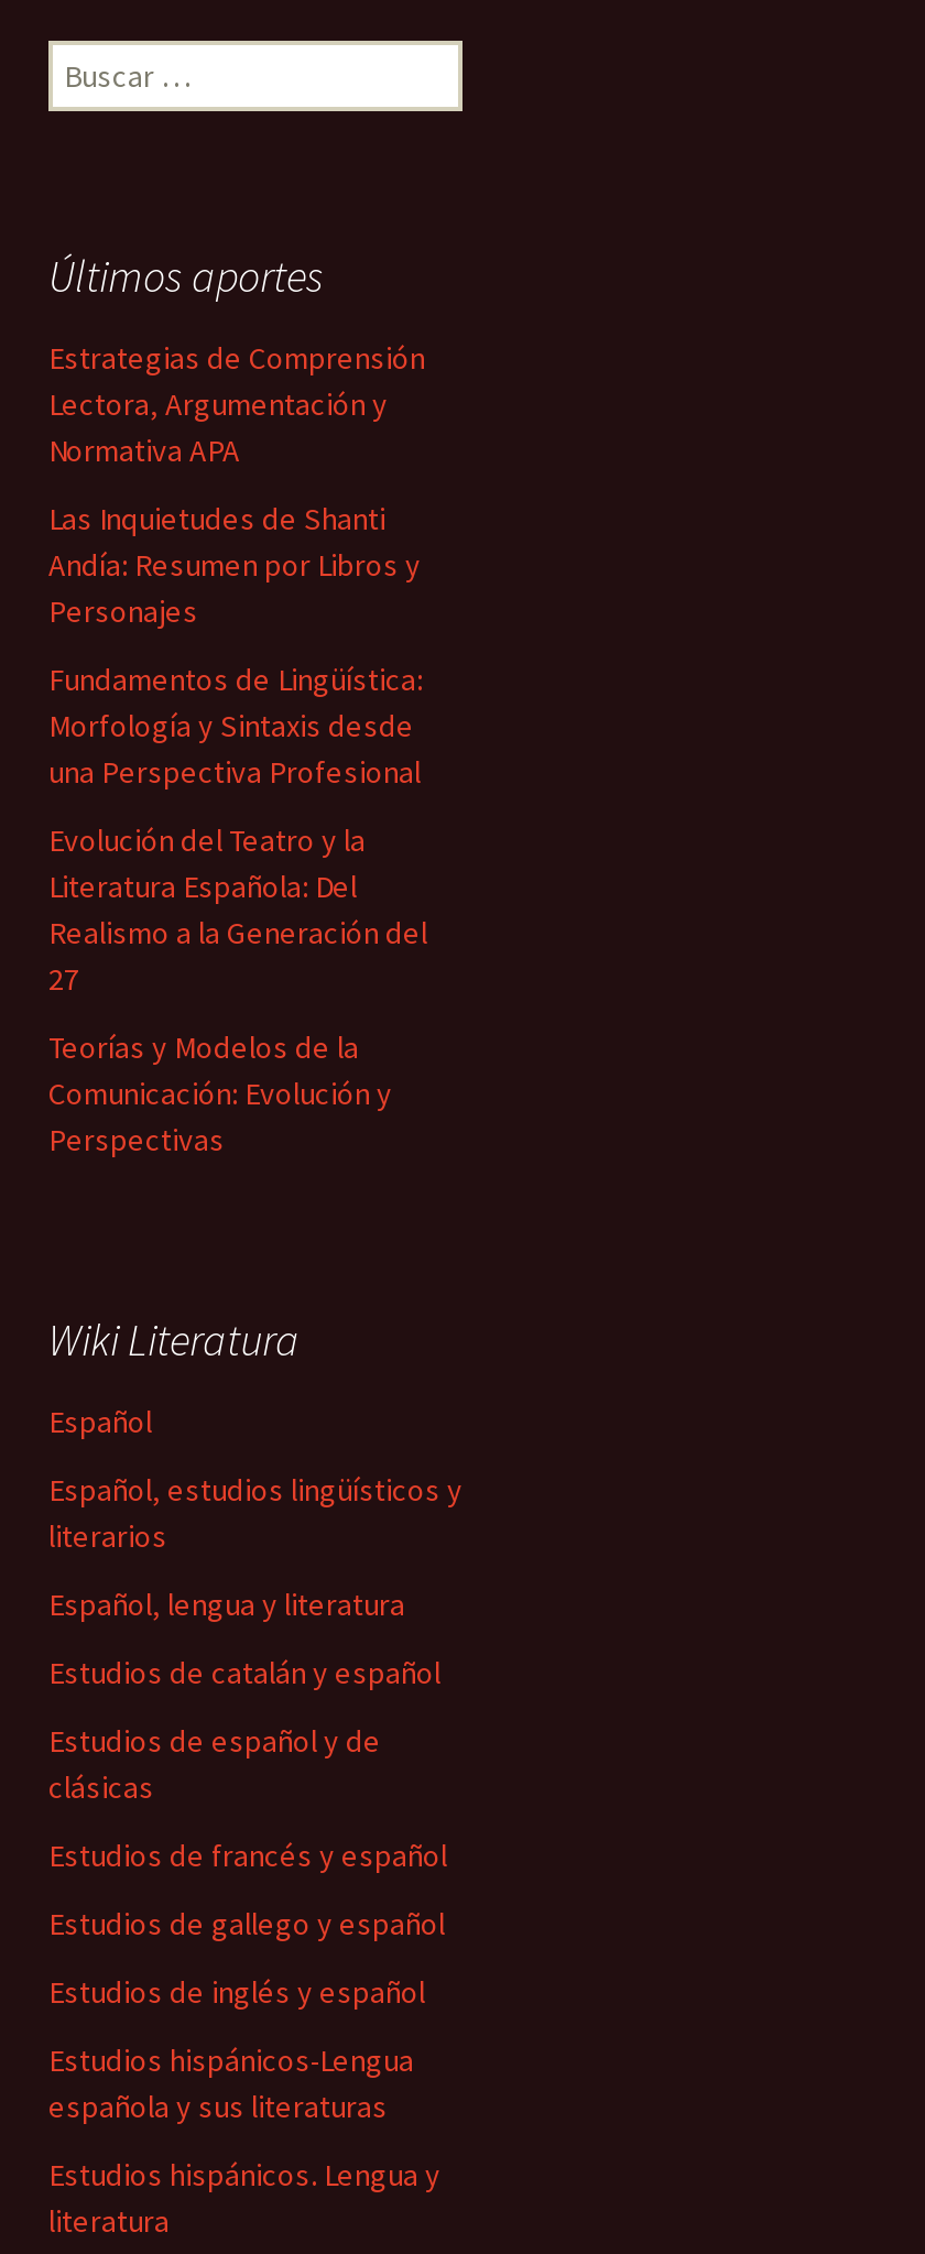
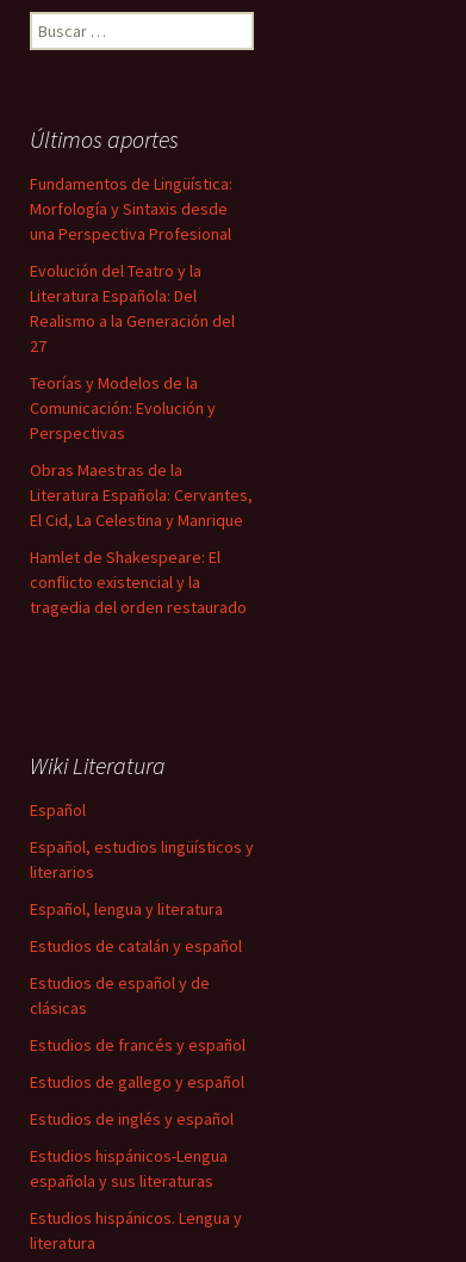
[48,338,425,631] Estrategias de Comprensión | Lectora, Argumentación y | Normativa APA | Las Inquietudes de Shanti | Andía: Resumen por Libros y | Personajes -> none
moved [48,660,427,1159] -> [30,173,235,444]: Fundamentos de Lingüística: | Morfología y Sintaxis desde | una Perspectiva Profesional | ... | Comunicación: Evolución y | Perspectivas
none -> [30,459,253,618] Obras Maestras de la | Literatura Española: Cervantes, | El Cid, La Celestina y Manrique | Hamlet de Shakespeare: El | conflicto existencial y la | tragedia del orden restaurado

